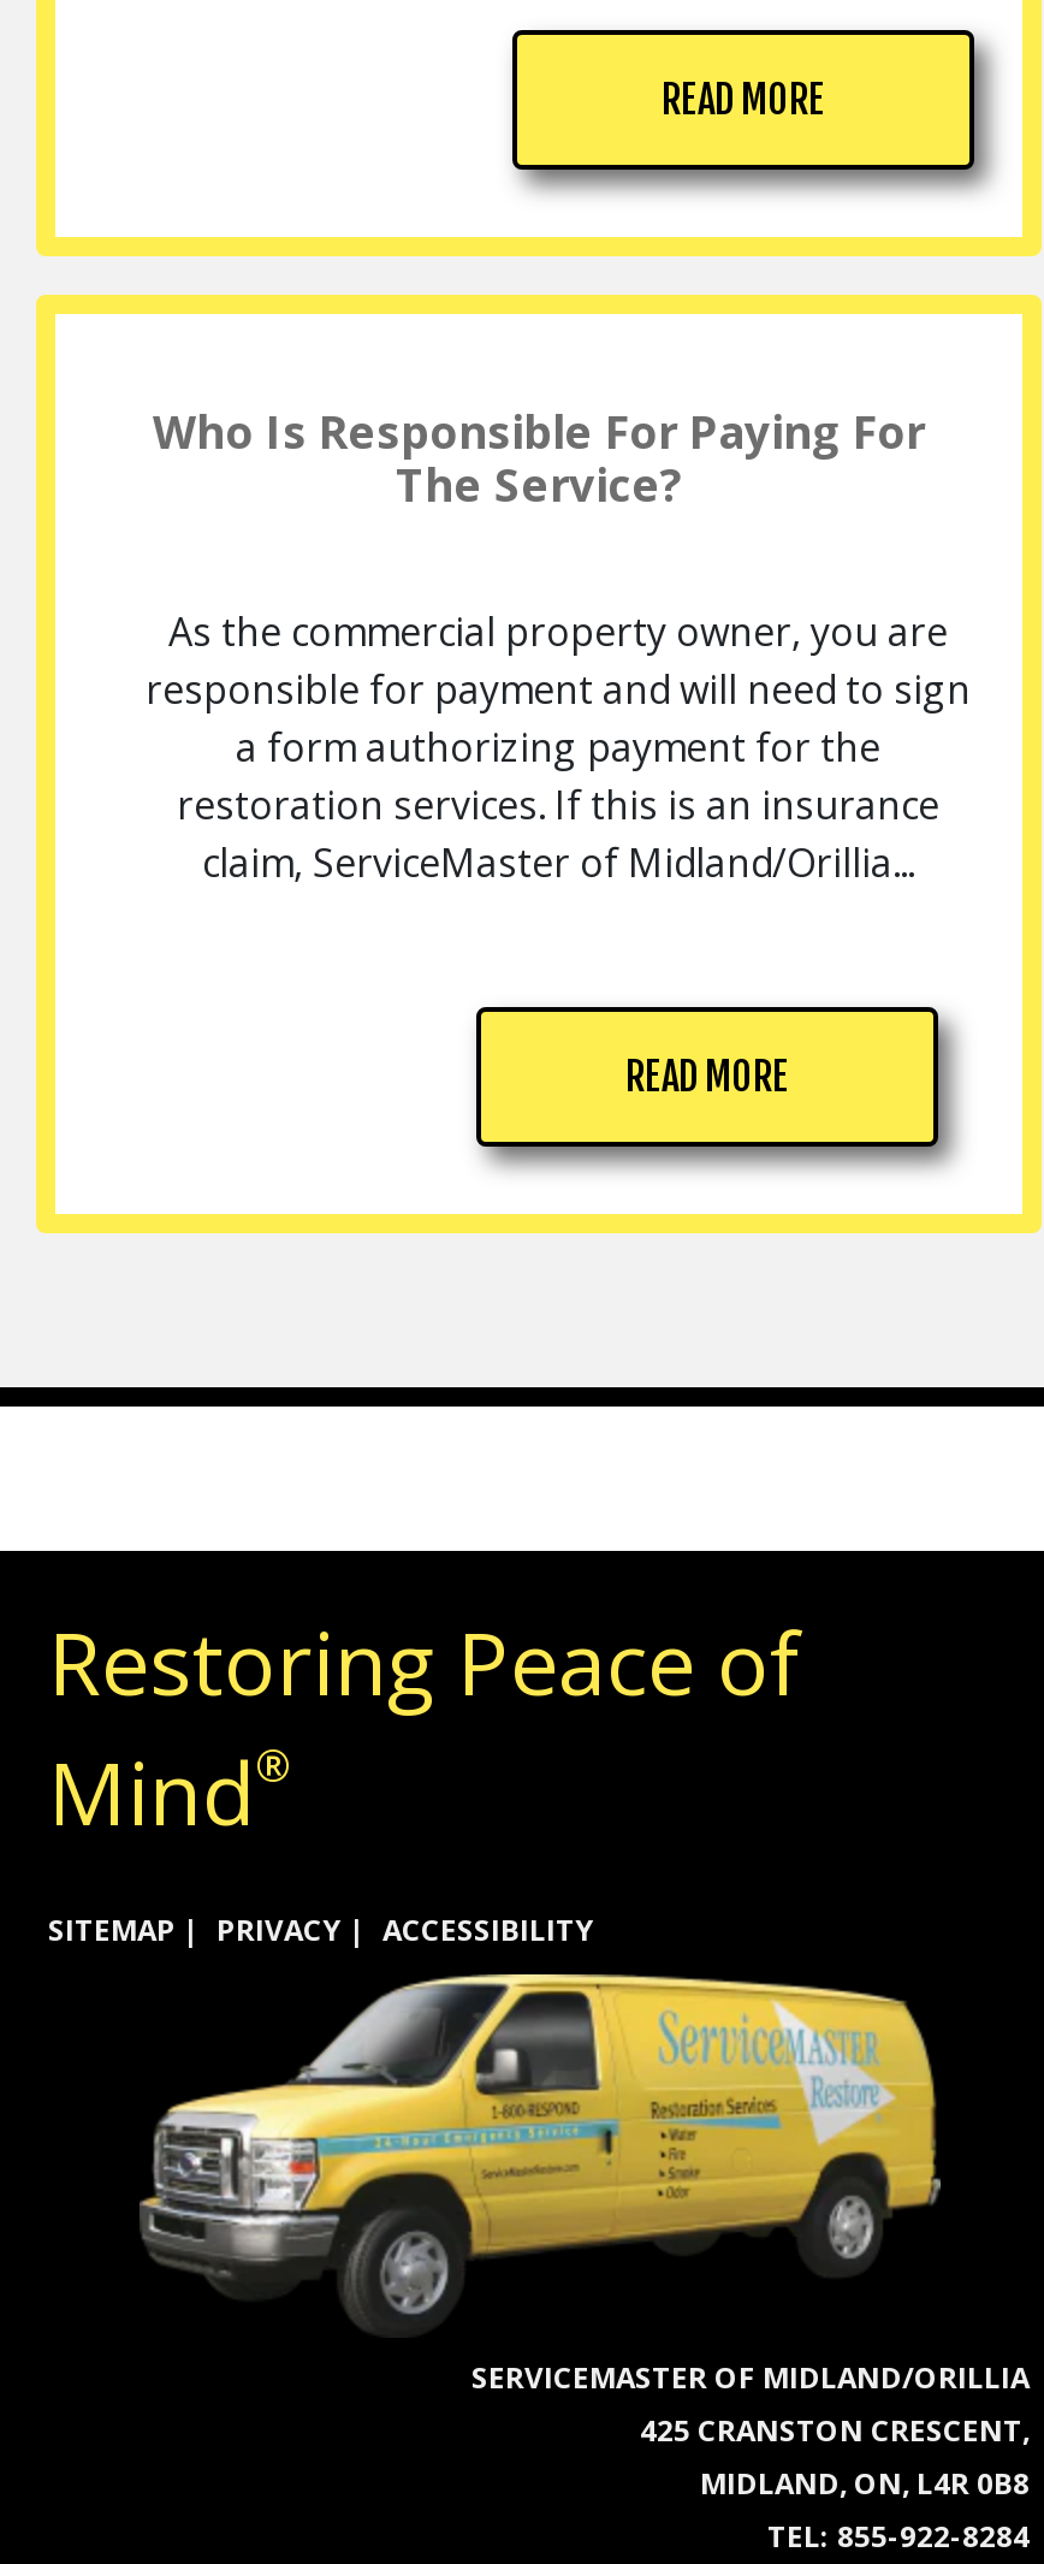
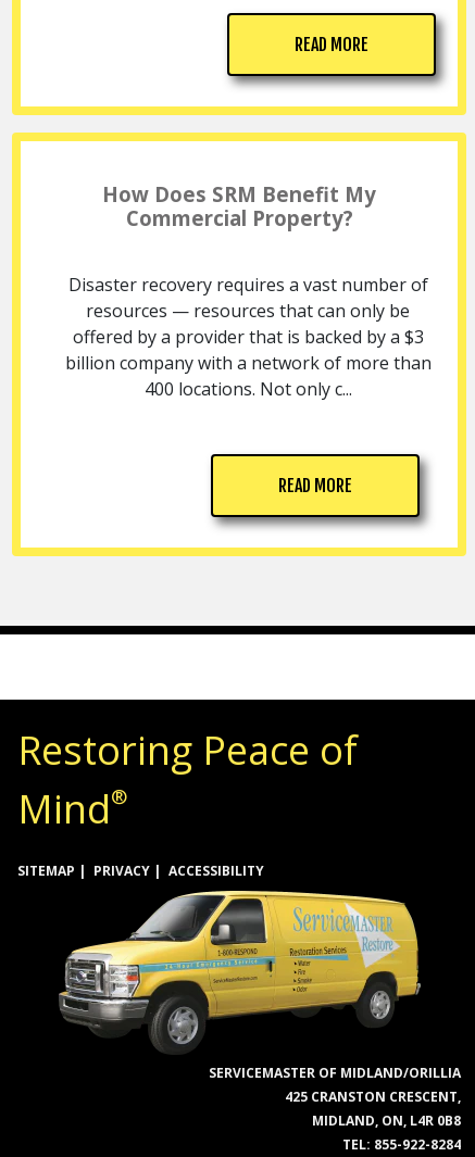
[153,400,925,513] Who Is Responsible For Paying For | The Service? -> [102,180,376,231] How Does SRM Benefit My | Commercial Property?
[146,605,971,889] As the commercial property owner, you are | responsible for payment and will need to sign | a form authorizing payment for the | restoration services. If this is an insurance | claim, ServiceMaster of Midland/Orillia... -> [65,272,431,401] Disaster recovery requires a vast number of | resources — resources that can only be | offered by a provider that is backed by a $3 | billion company with a network of more than | 400 locations. Not only c...

